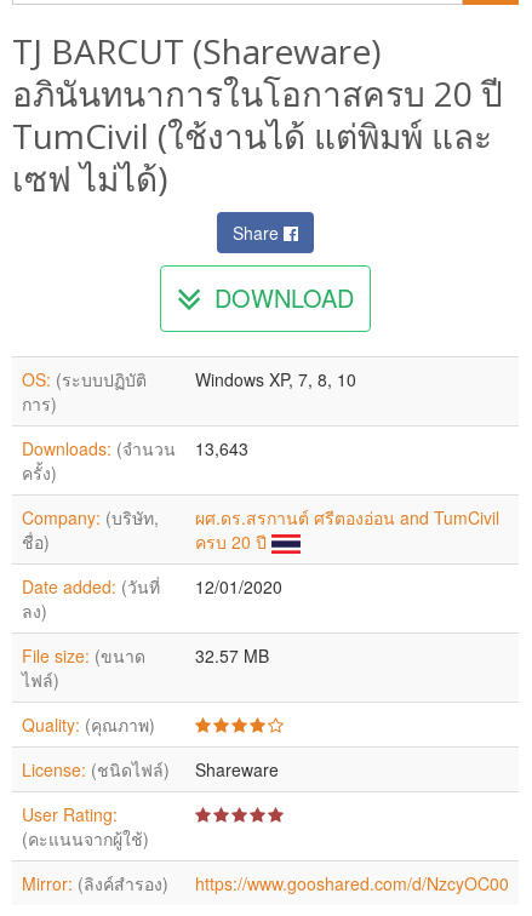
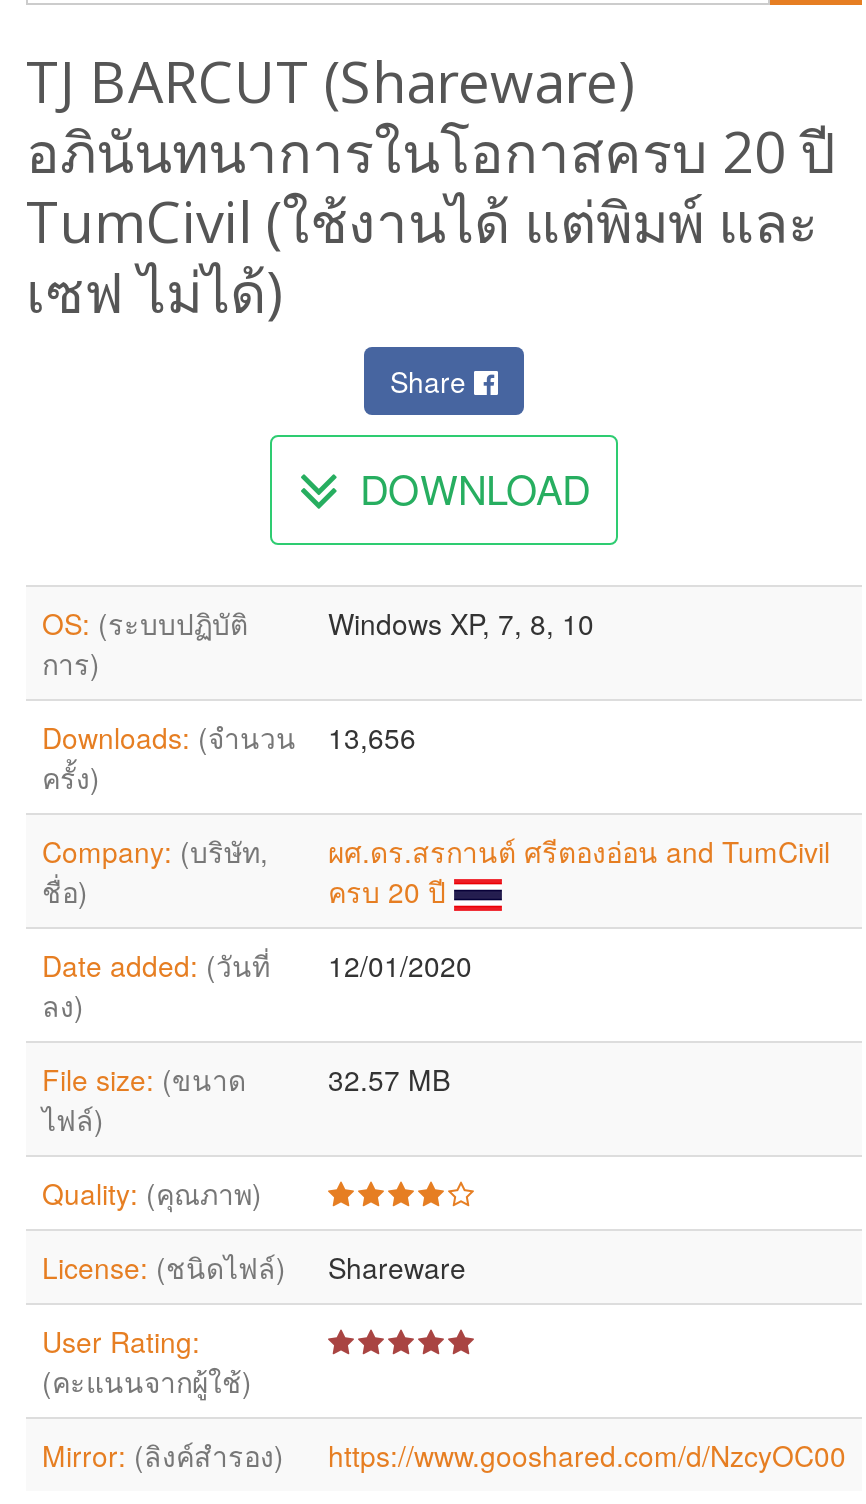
[22,436,248,460] Downloads: (จำนวน 13,643 -> [42,717,416,757] Downloads: (จำนวน 13,656

